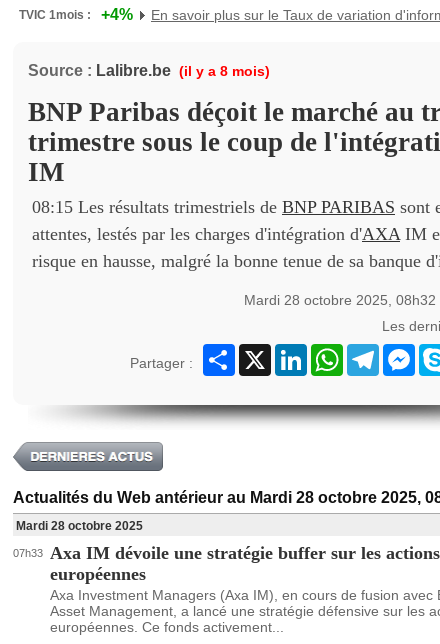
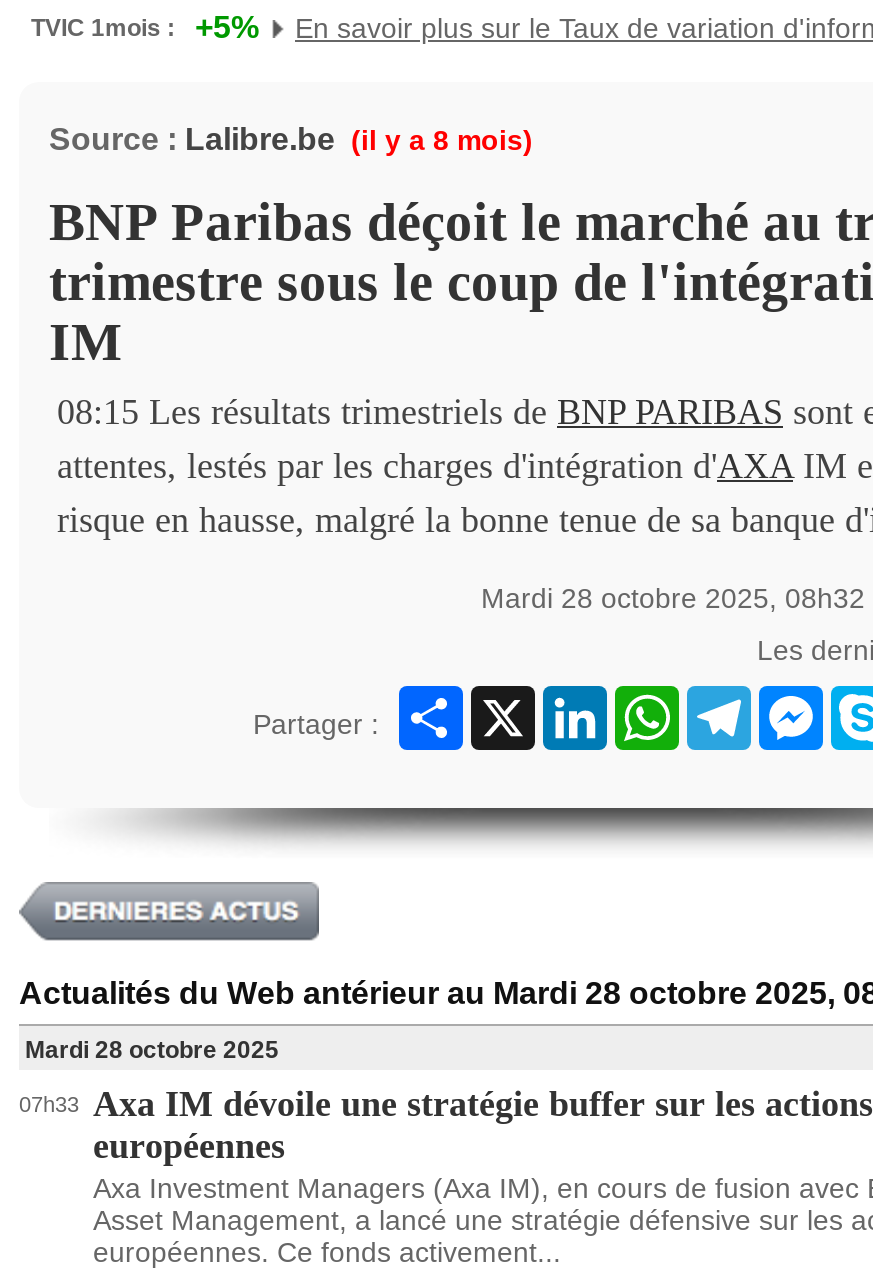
[19,6,133,23] TVIC 1mois : +4% -> [31,10,259,44] TVIC 1mois : +5%

